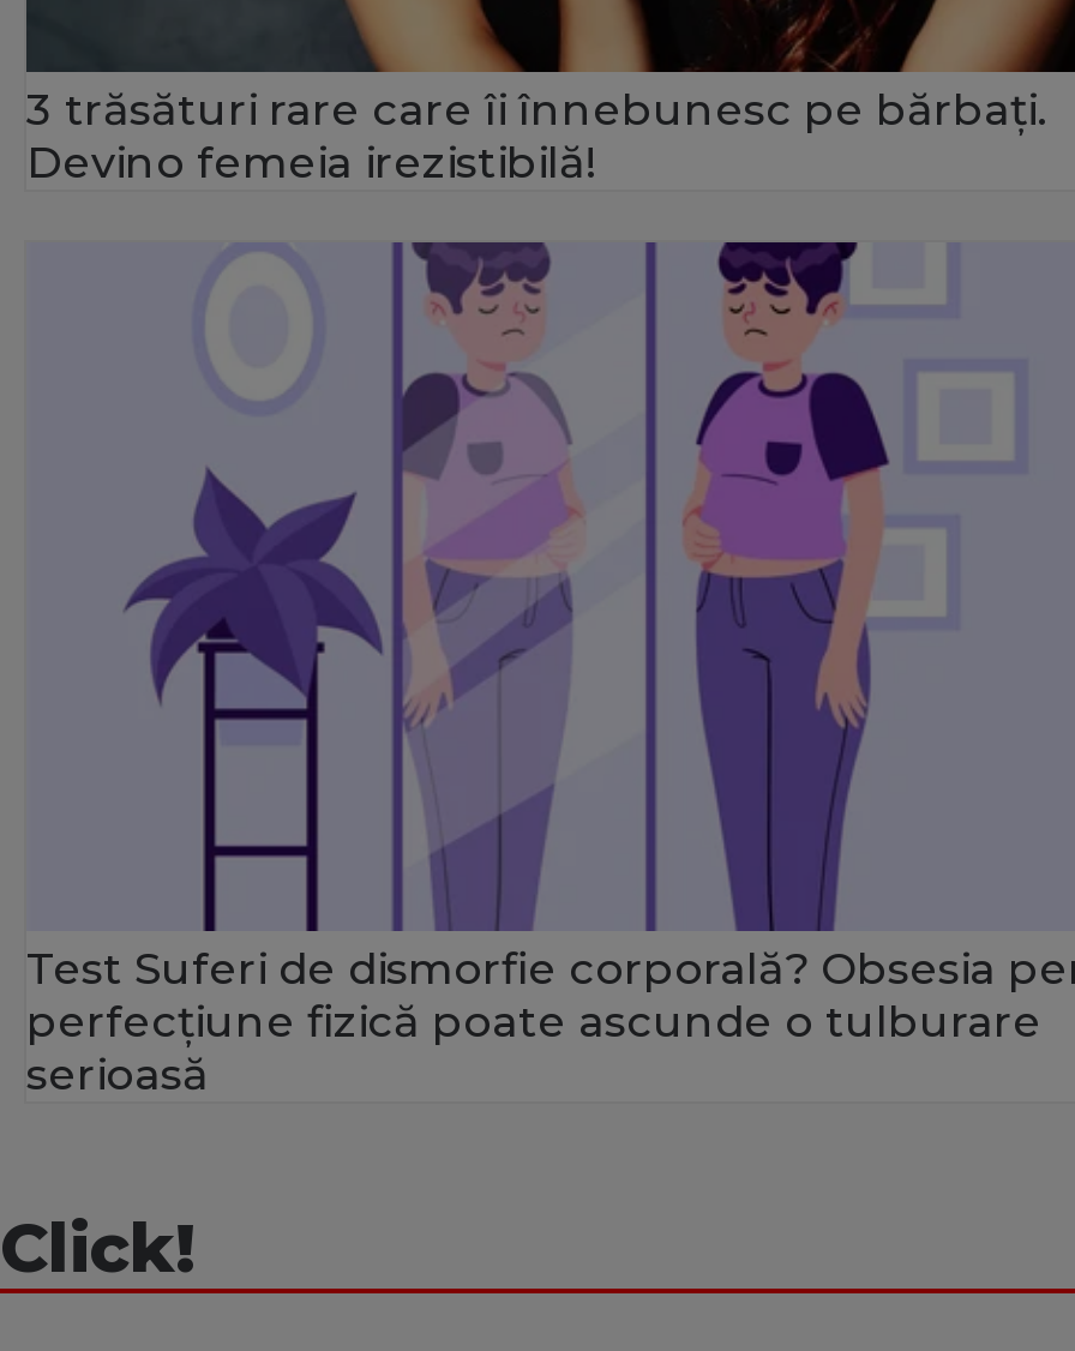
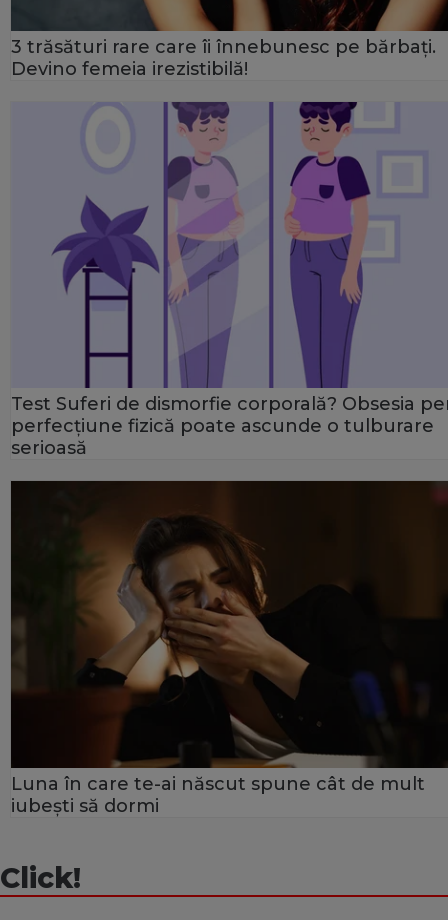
none -> [10,480,445,817] [image] | Luna în care te-ai născut spune cât de mult | iubești să dormi

